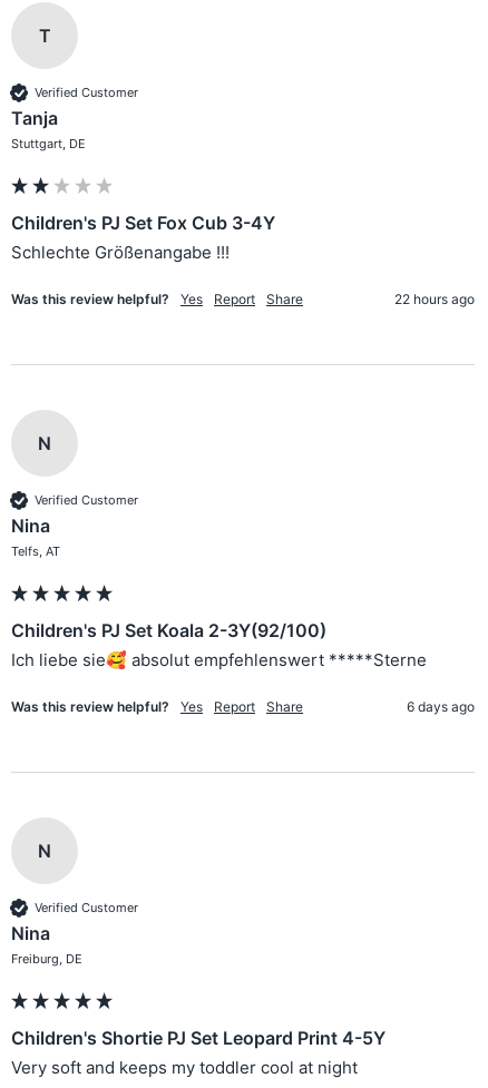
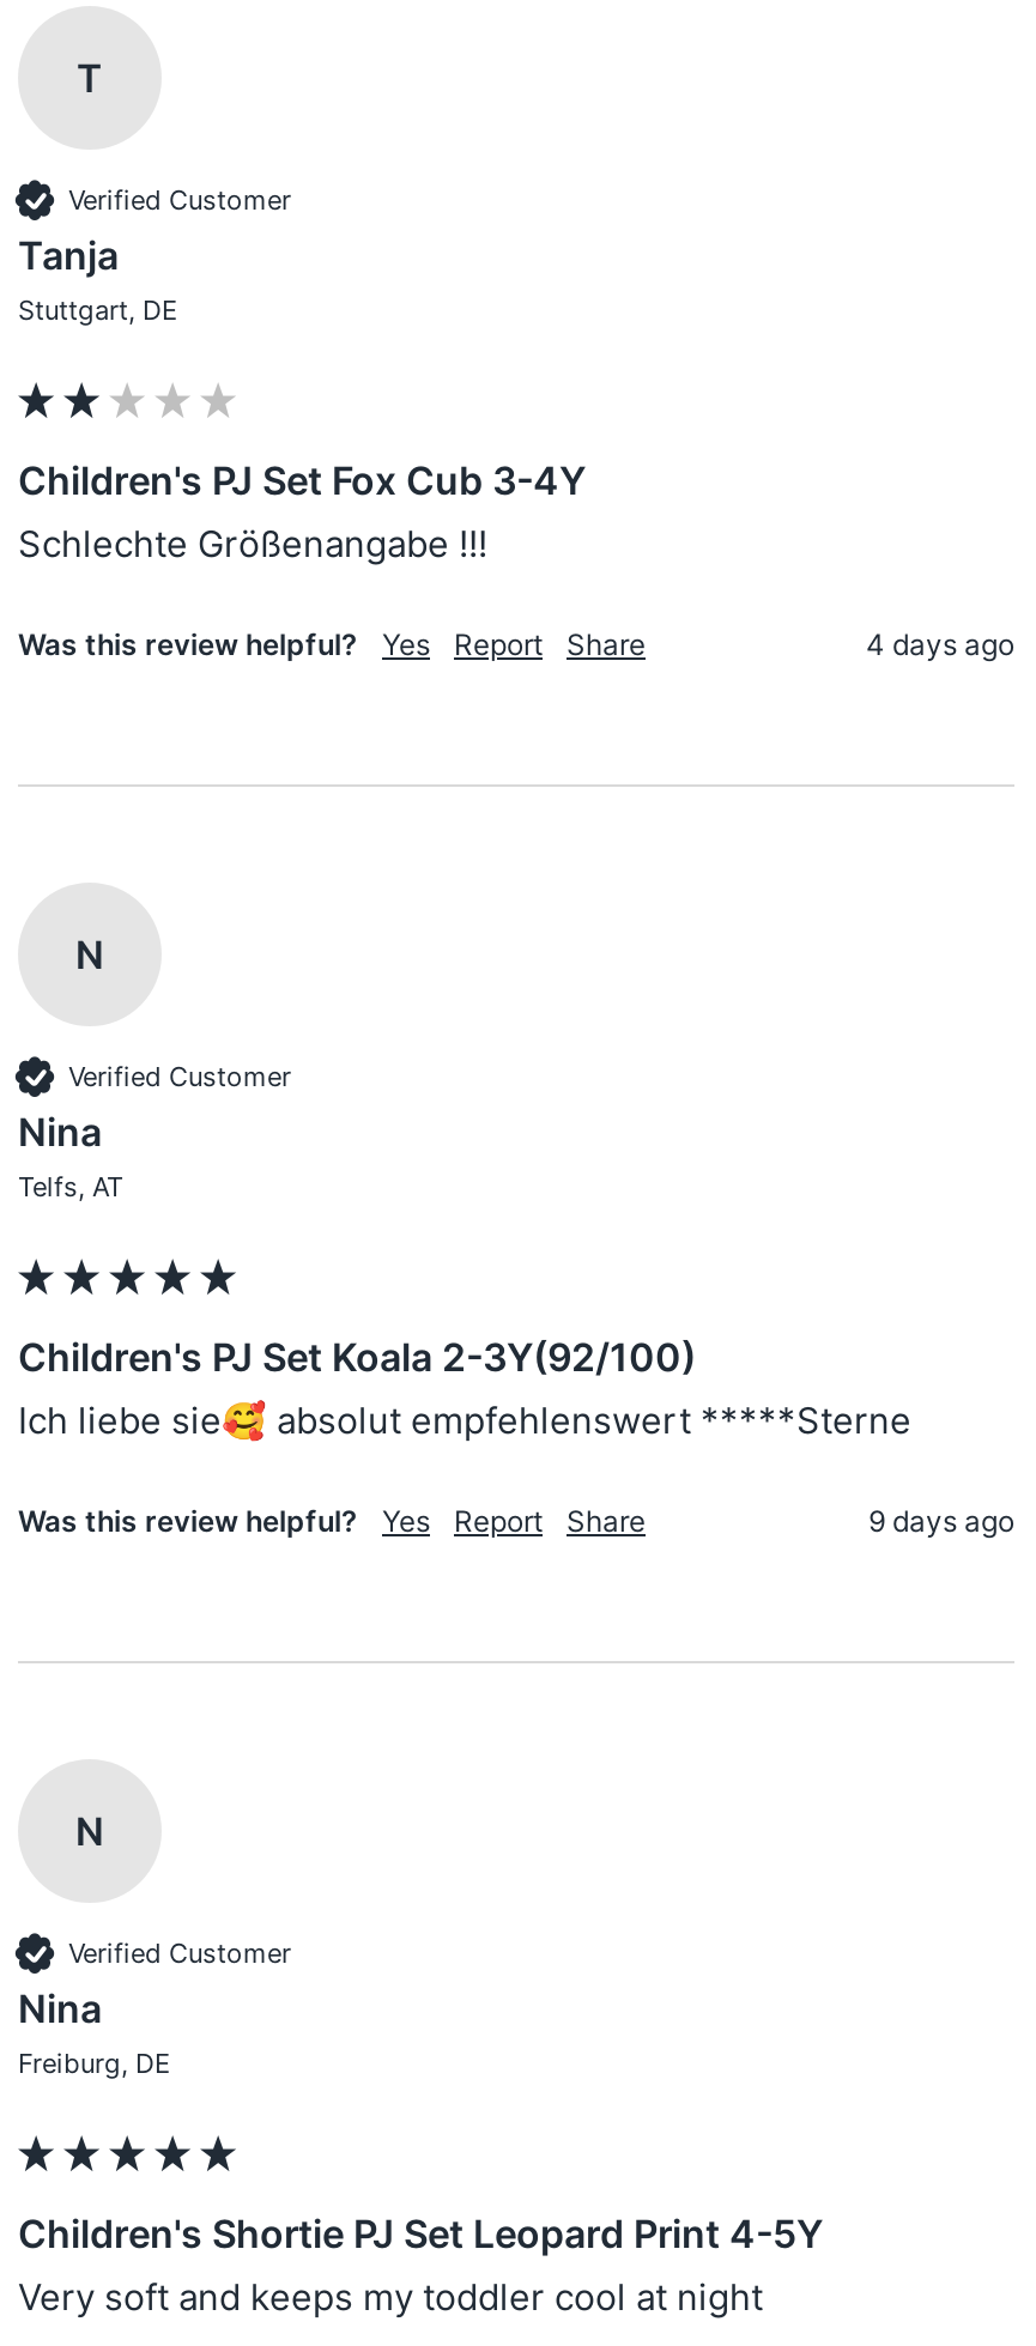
[394,291,475,307] 22 hours ago -> [866,627,1014,662] 4 days ago
[407,698,475,715] 6 days ago -> [868,1503,1014,1539] 9 days ago

